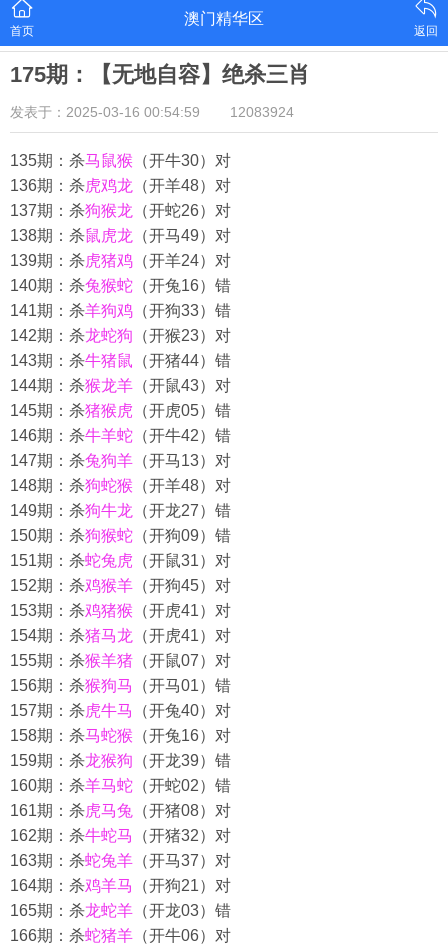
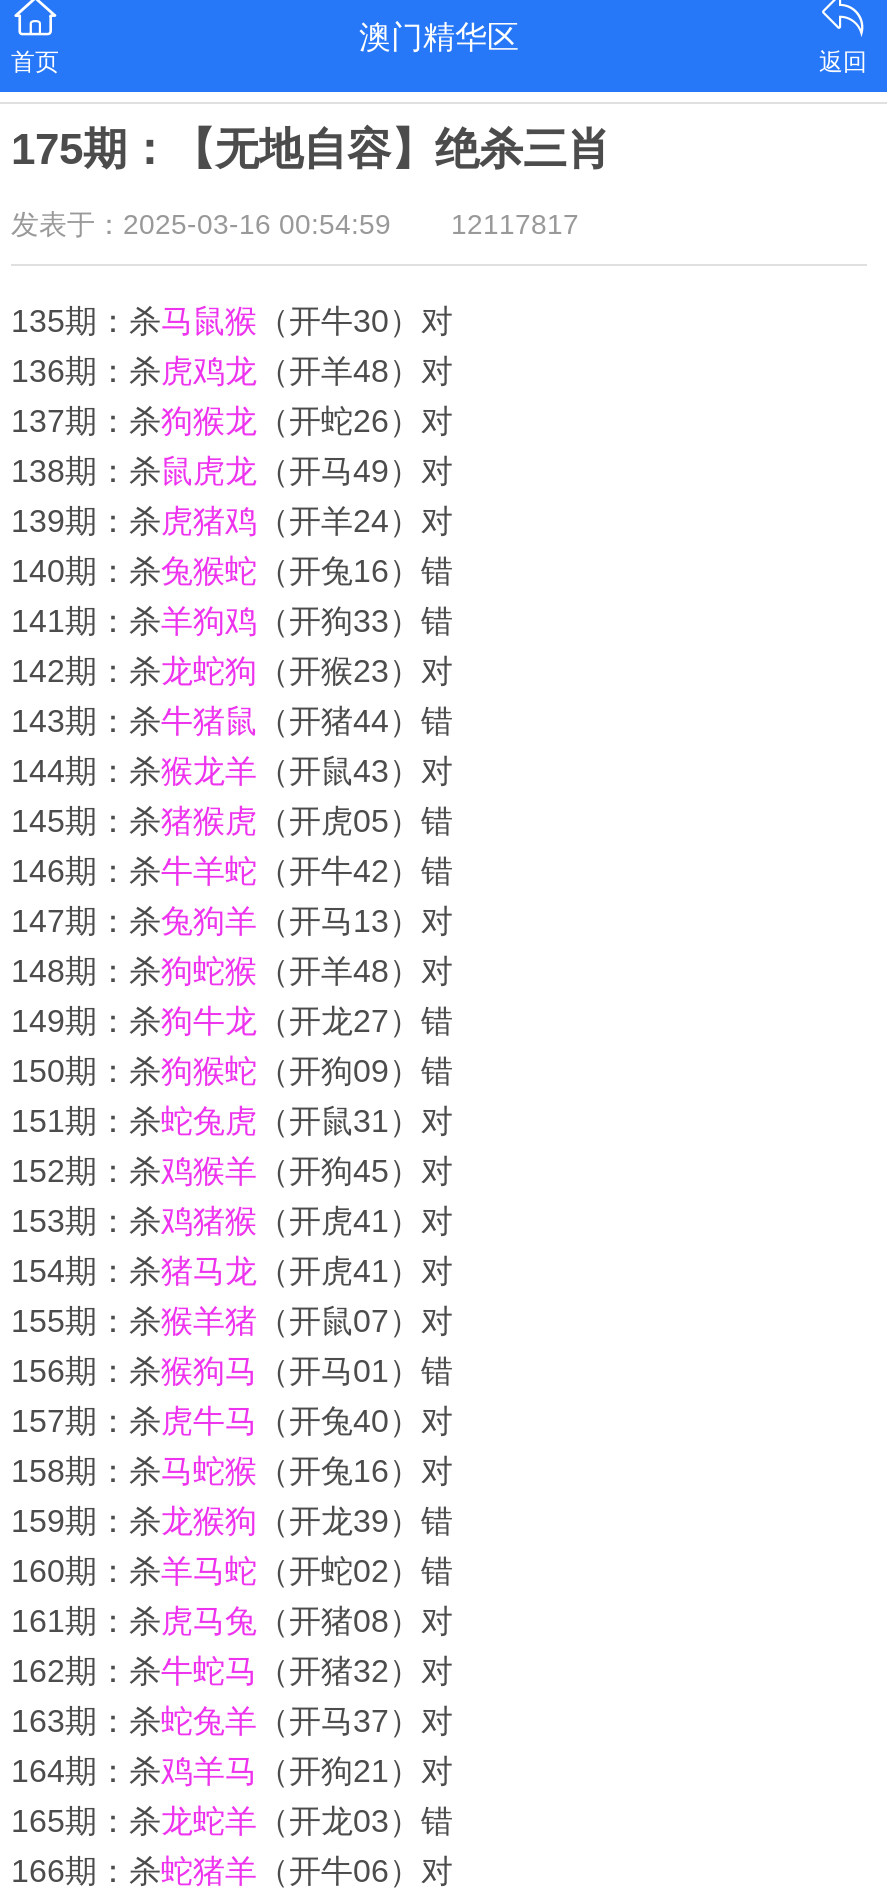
[10,104,294,120] 发表于：2025-03-16 00:54:59 12083924 -> [11,208,579,240] 发表于：2025-03-16 00:54:59 12117817

